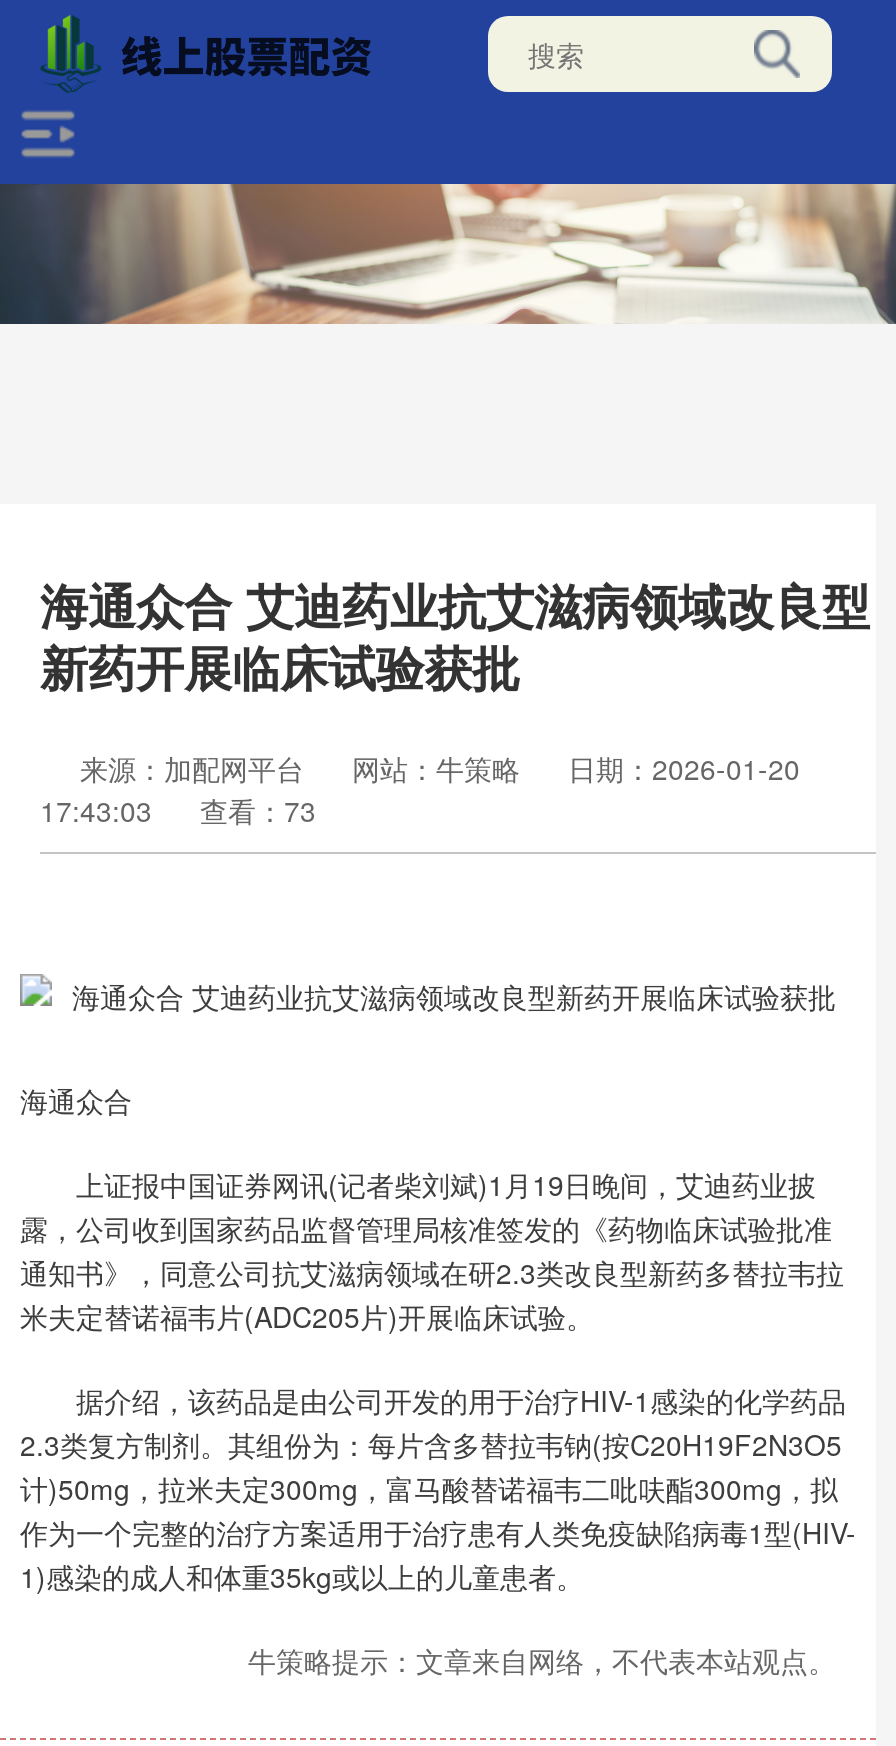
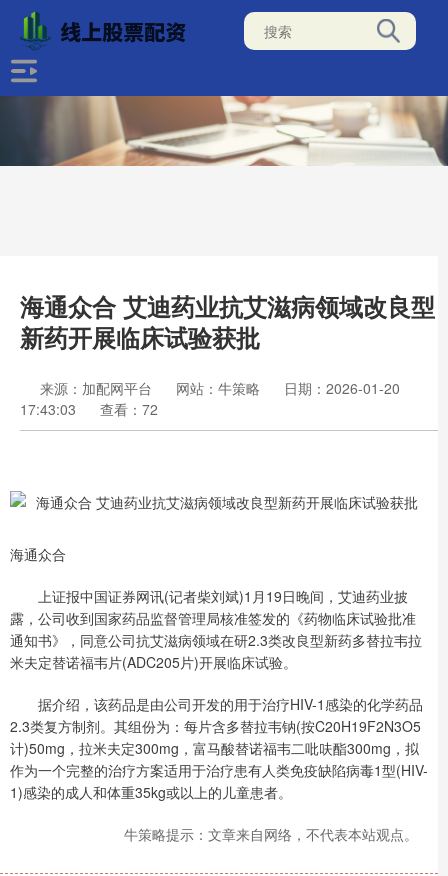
[40,790,316,830] 17:43:03 查看：73 -> [20,399,158,419] 17:43:03 查看：72

